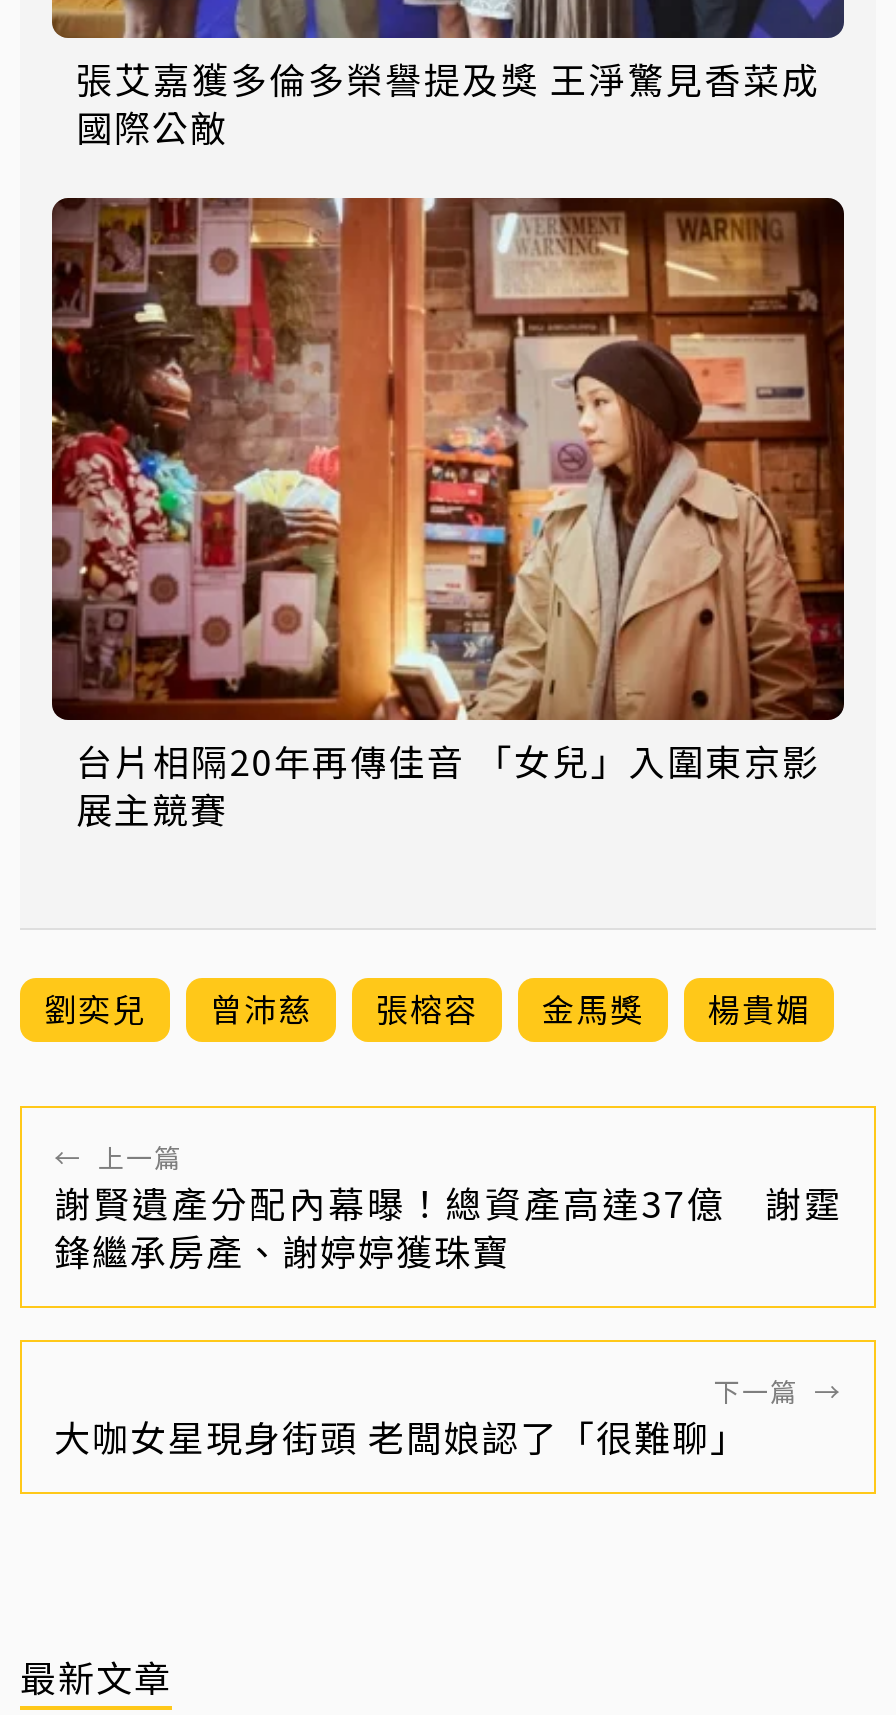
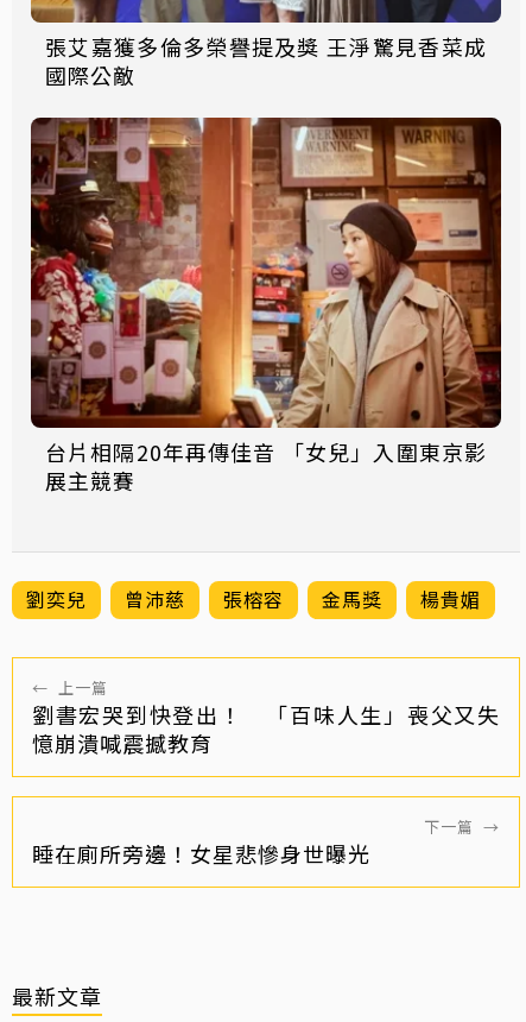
[54,1176,842,1276] 謝賢遺產分配內幕曝！總資產高達37億 謝霆 | 鋒繼承房產、謝婷婷獲珠寶 -> [32,699,500,758] 劉書宏哭到快登出！ 「百味人生」喪父又失 | 憶崩潰喊震撼教育
[54,1410,748,1462] 大咖女星現身街頭 老闆娘認了「很難聊」 -> [32,838,370,869] 睡在廁所旁邊！女星悲慘身世曝光

